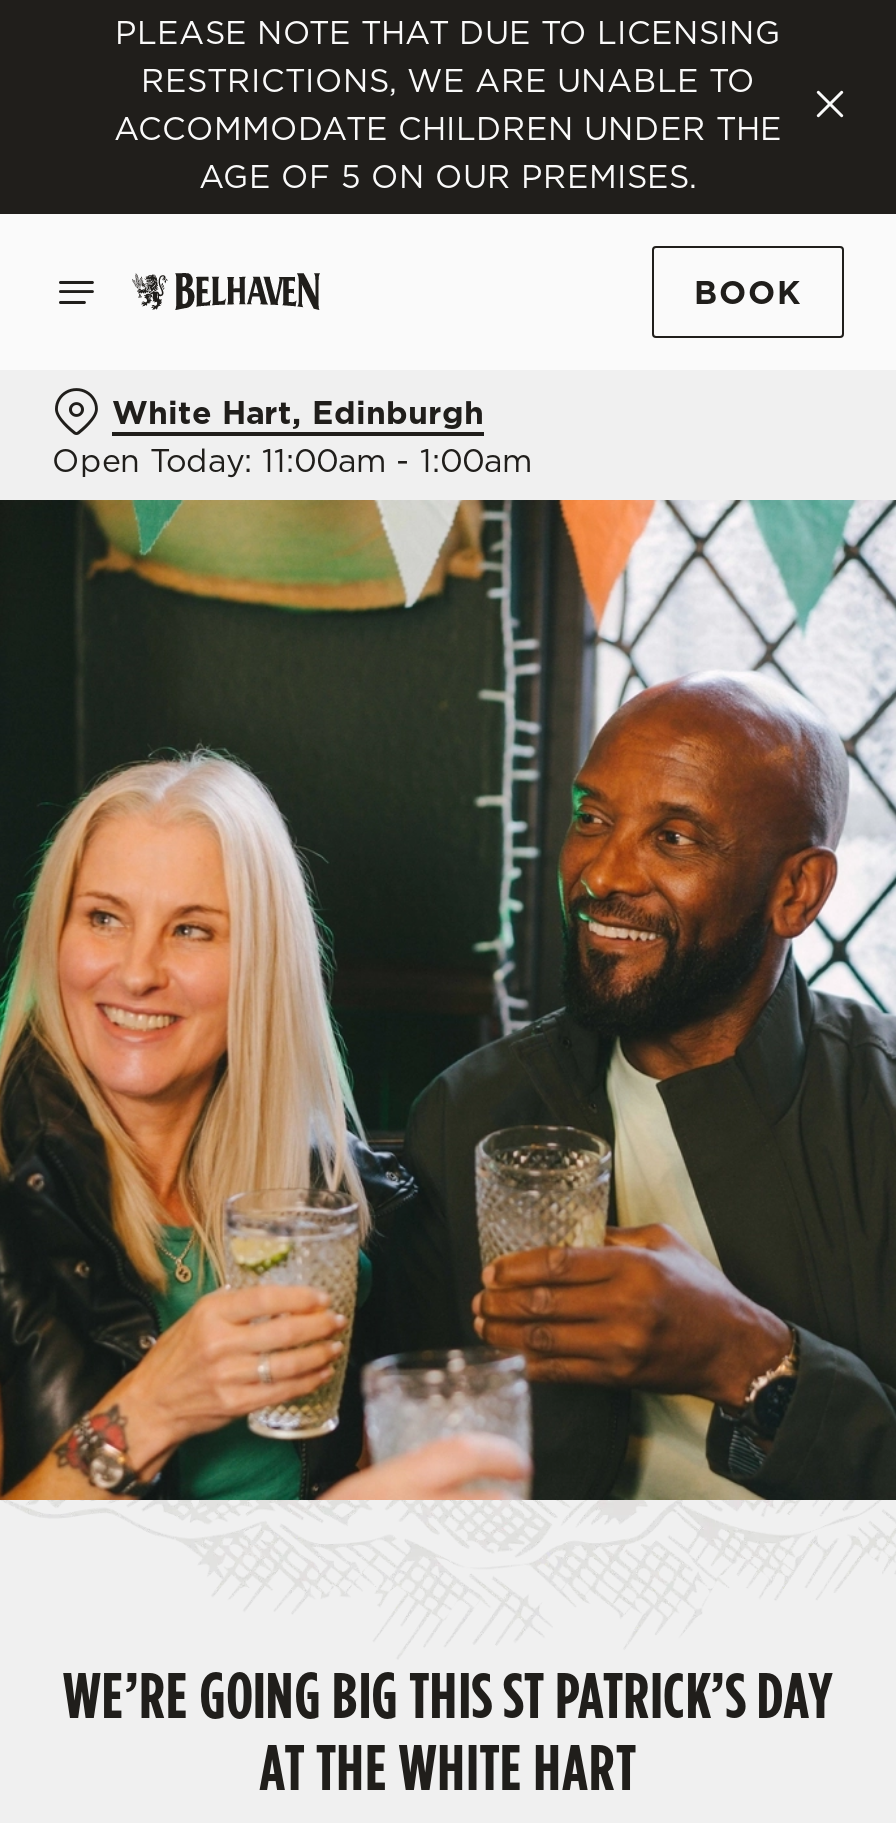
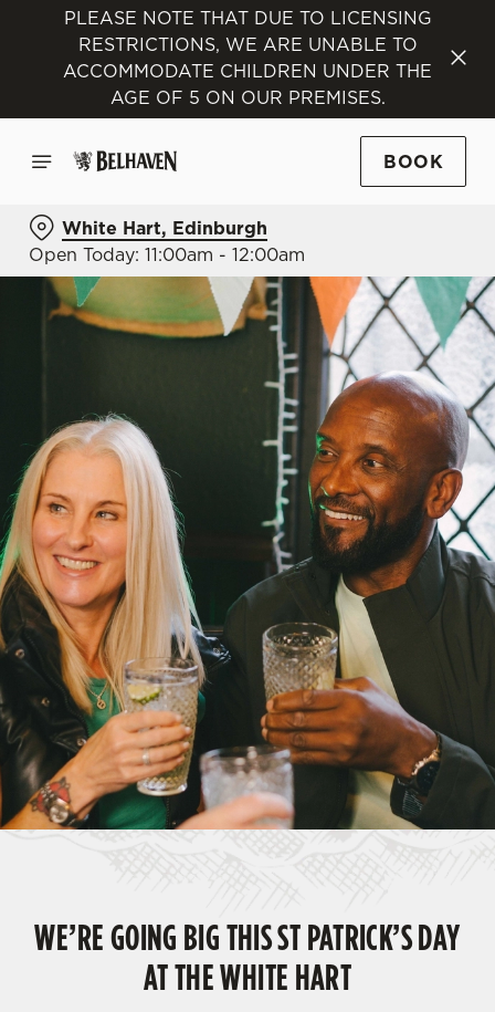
[52,438,532,482] Open Today: 11:00am - 1:00am -> [29,242,305,267] Open Today: 11:00am - 12:00am

